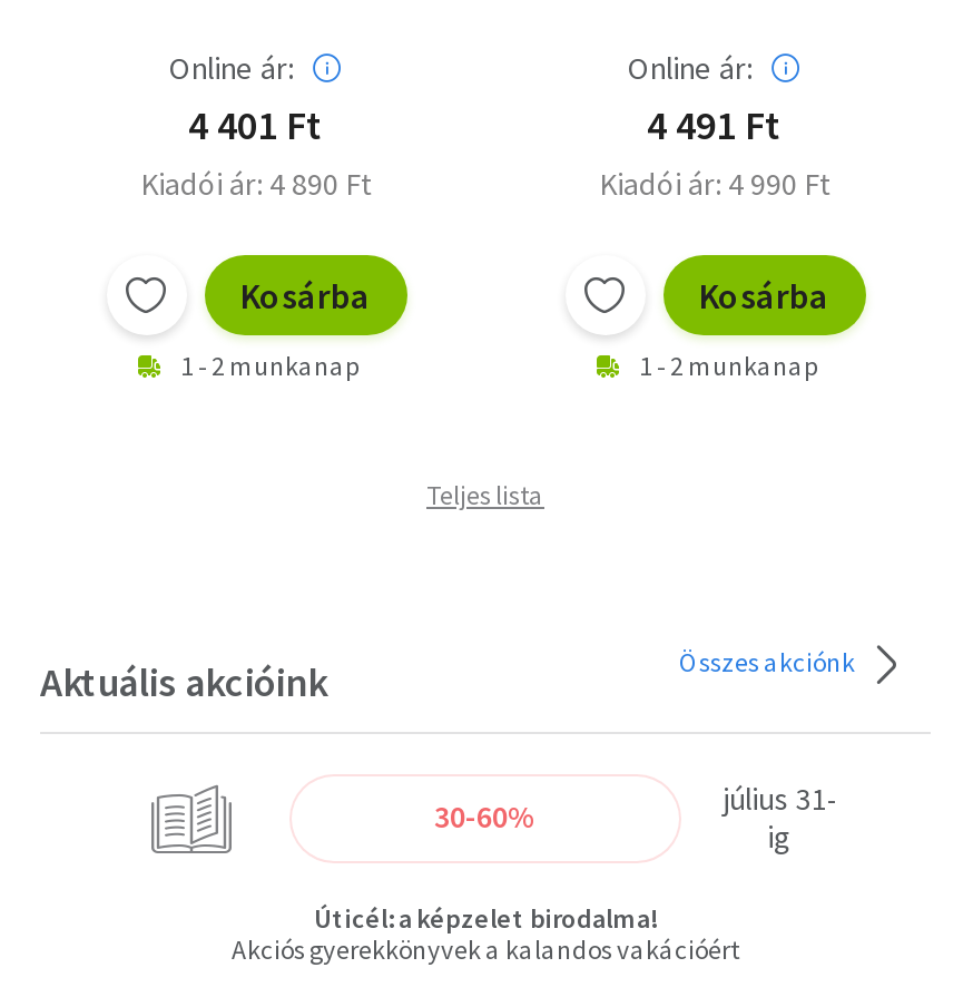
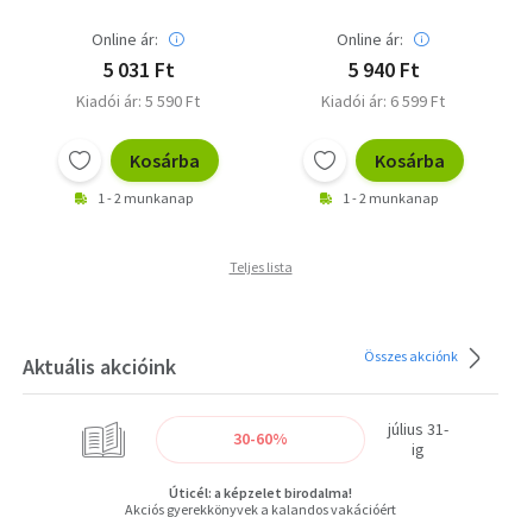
[188,99,324,151] 4 401 Ft -> [102,56,174,83] 5 031 Ft
[647,99,783,151] 4 491 Ft -> [347,56,419,83] 5 940 Ft
[140,164,372,204] Kiadói ár: 4 890 Ft -> [76,90,200,112] Kiadói ár: 5 590 Ft
[599,164,831,204] Kiadói ár: 4 990 Ft -> [321,90,445,112] Kiadói ár: 6 599 Ft

